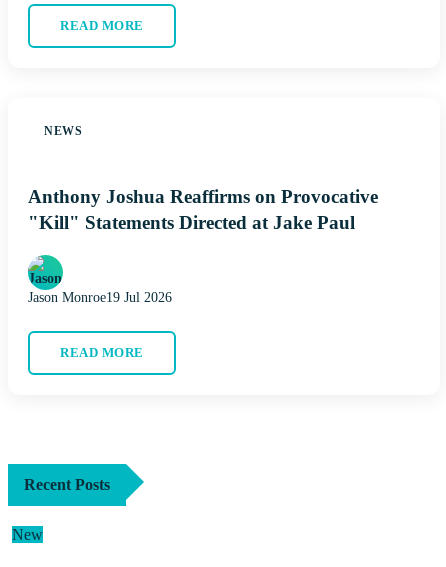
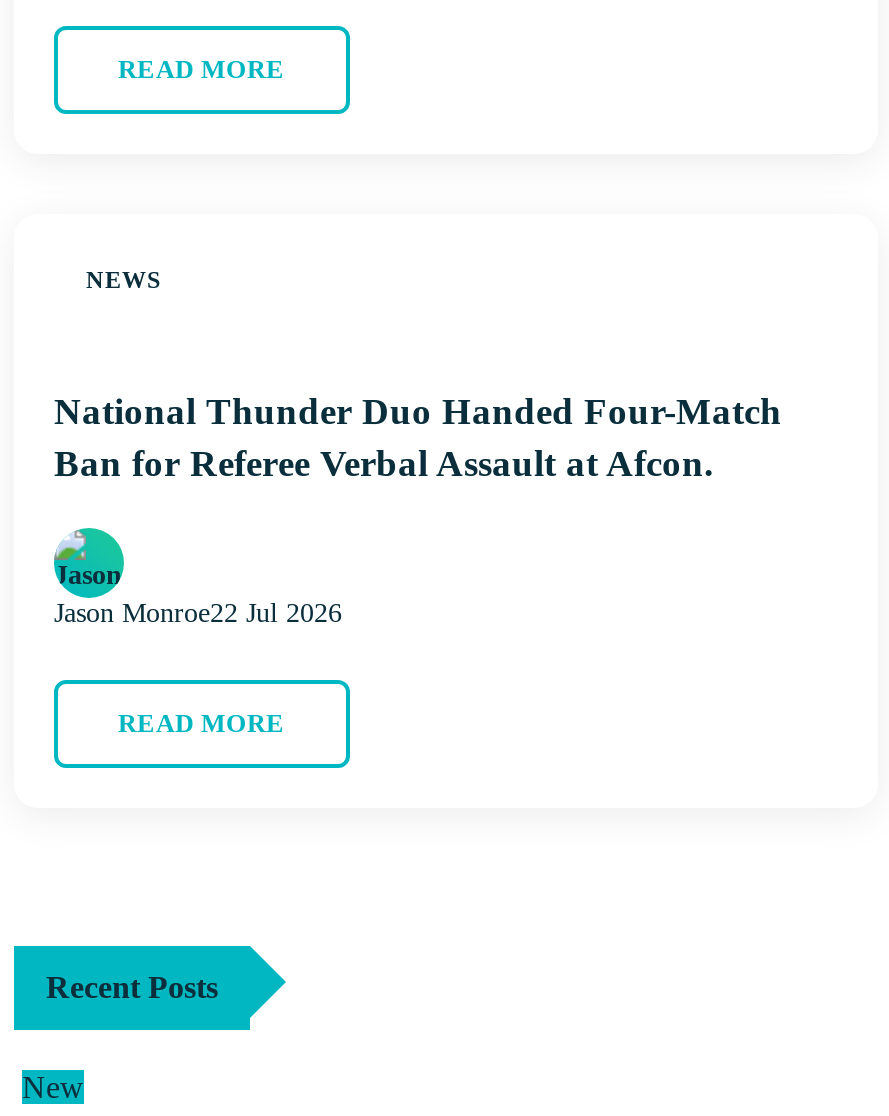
[28,186,378,233] Anthony Joshua Reaffirms on Provocative | "Kill" Statements Directed at Jake Paul -> [54,390,782,484] National Thunder Duo Handed Four-Match | Ban for Referee Verbal Assault at Afcon.
[28,290,172,305] Jason Monroe19 Jul 2026 -> [54,598,342,628] Jason Monroe22 Jul 2026

